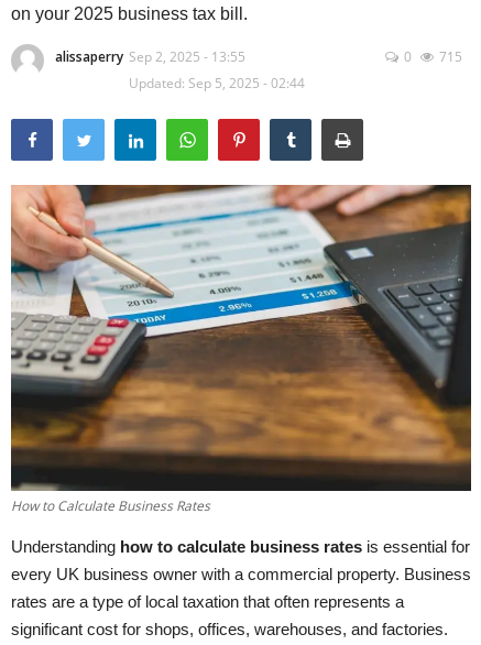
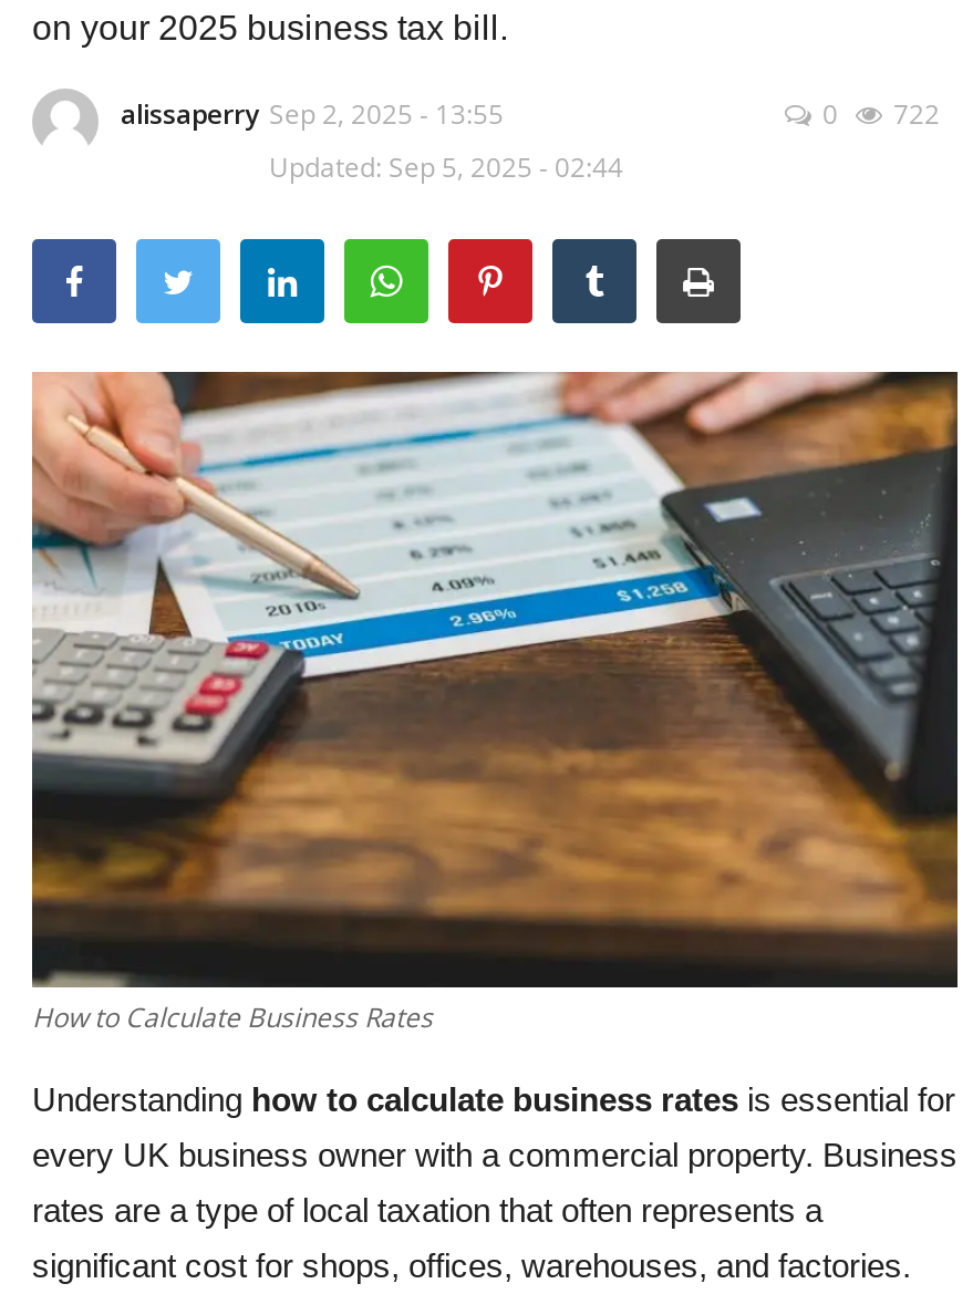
[404,47,462,66] 0 715 -> [822,95,940,132] 0 722

